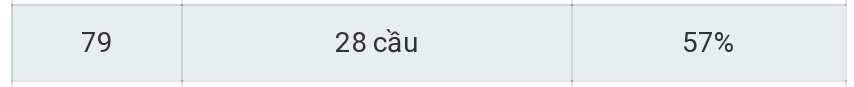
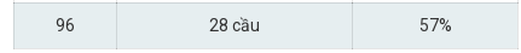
[81,26,113,58] 79 -> [56,16,75,35] 96

